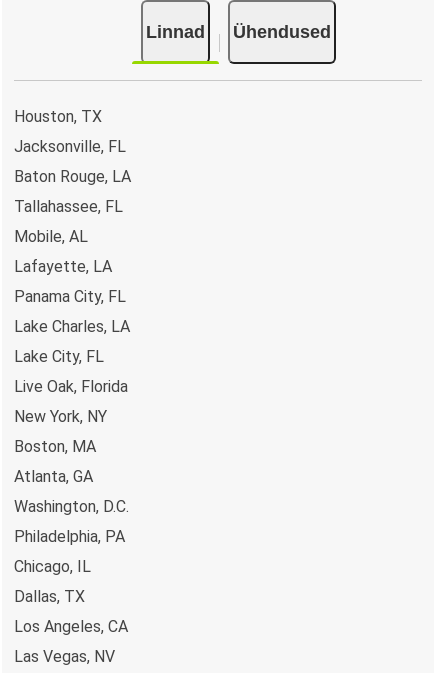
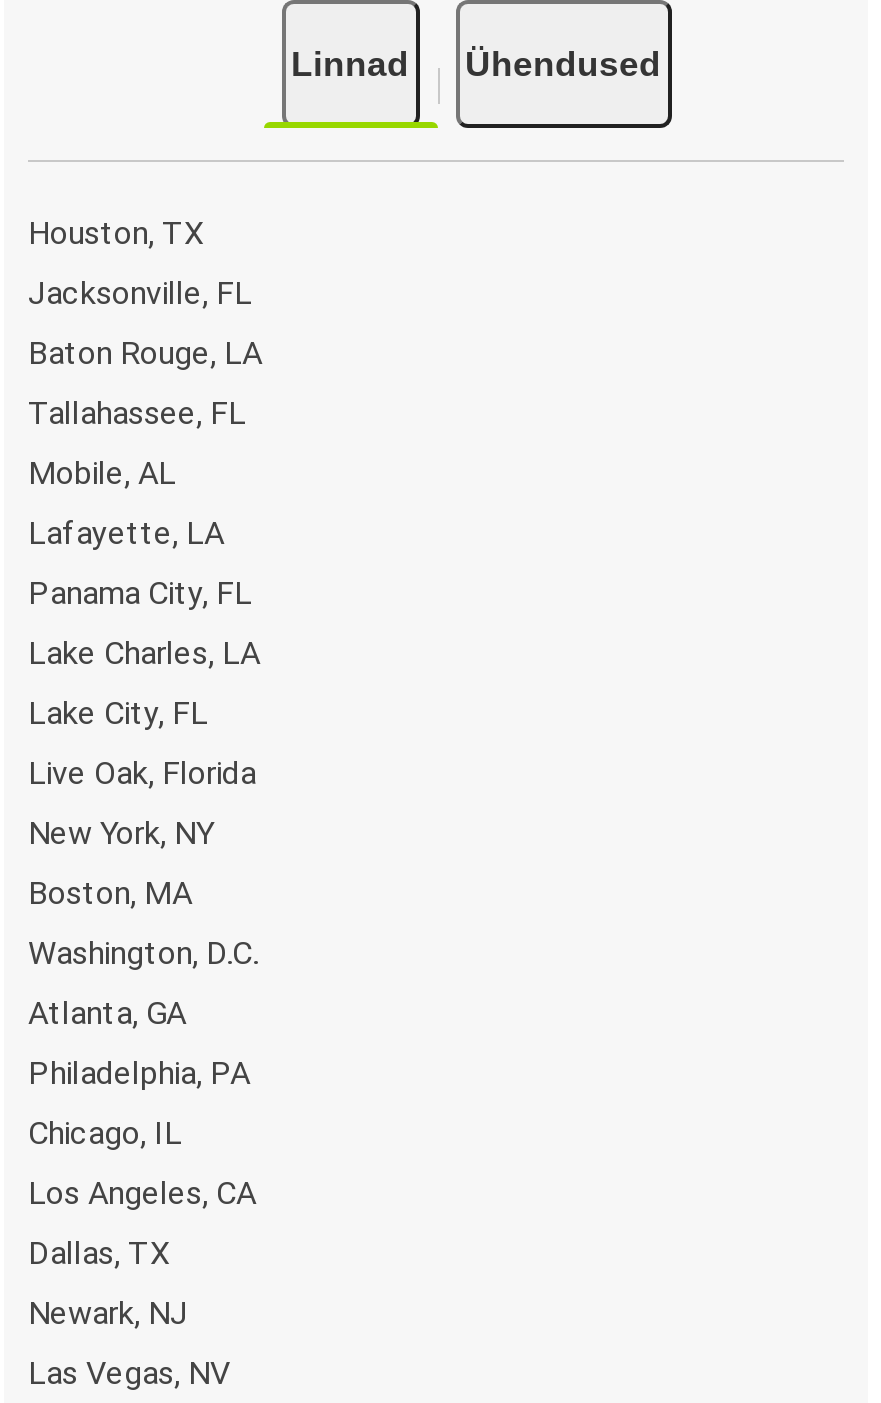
moved [14,497,129,516] -> [28,934,258,972]: Washington, D.C.
none -> [28,1294,188,1332] Newark, NJ
moved [14,617,128,636] -> [28,1174,256,1212]: Los Angeles, CA

